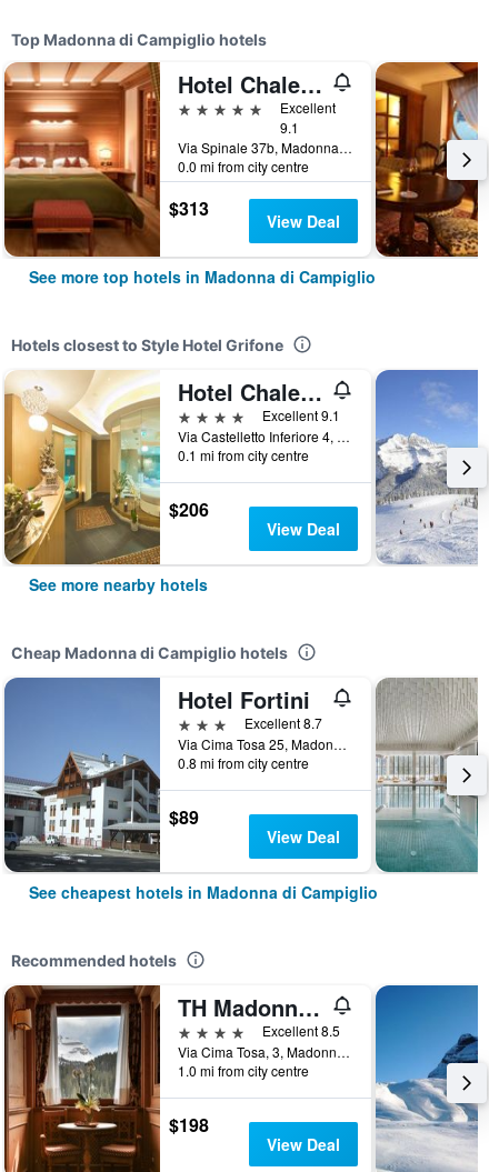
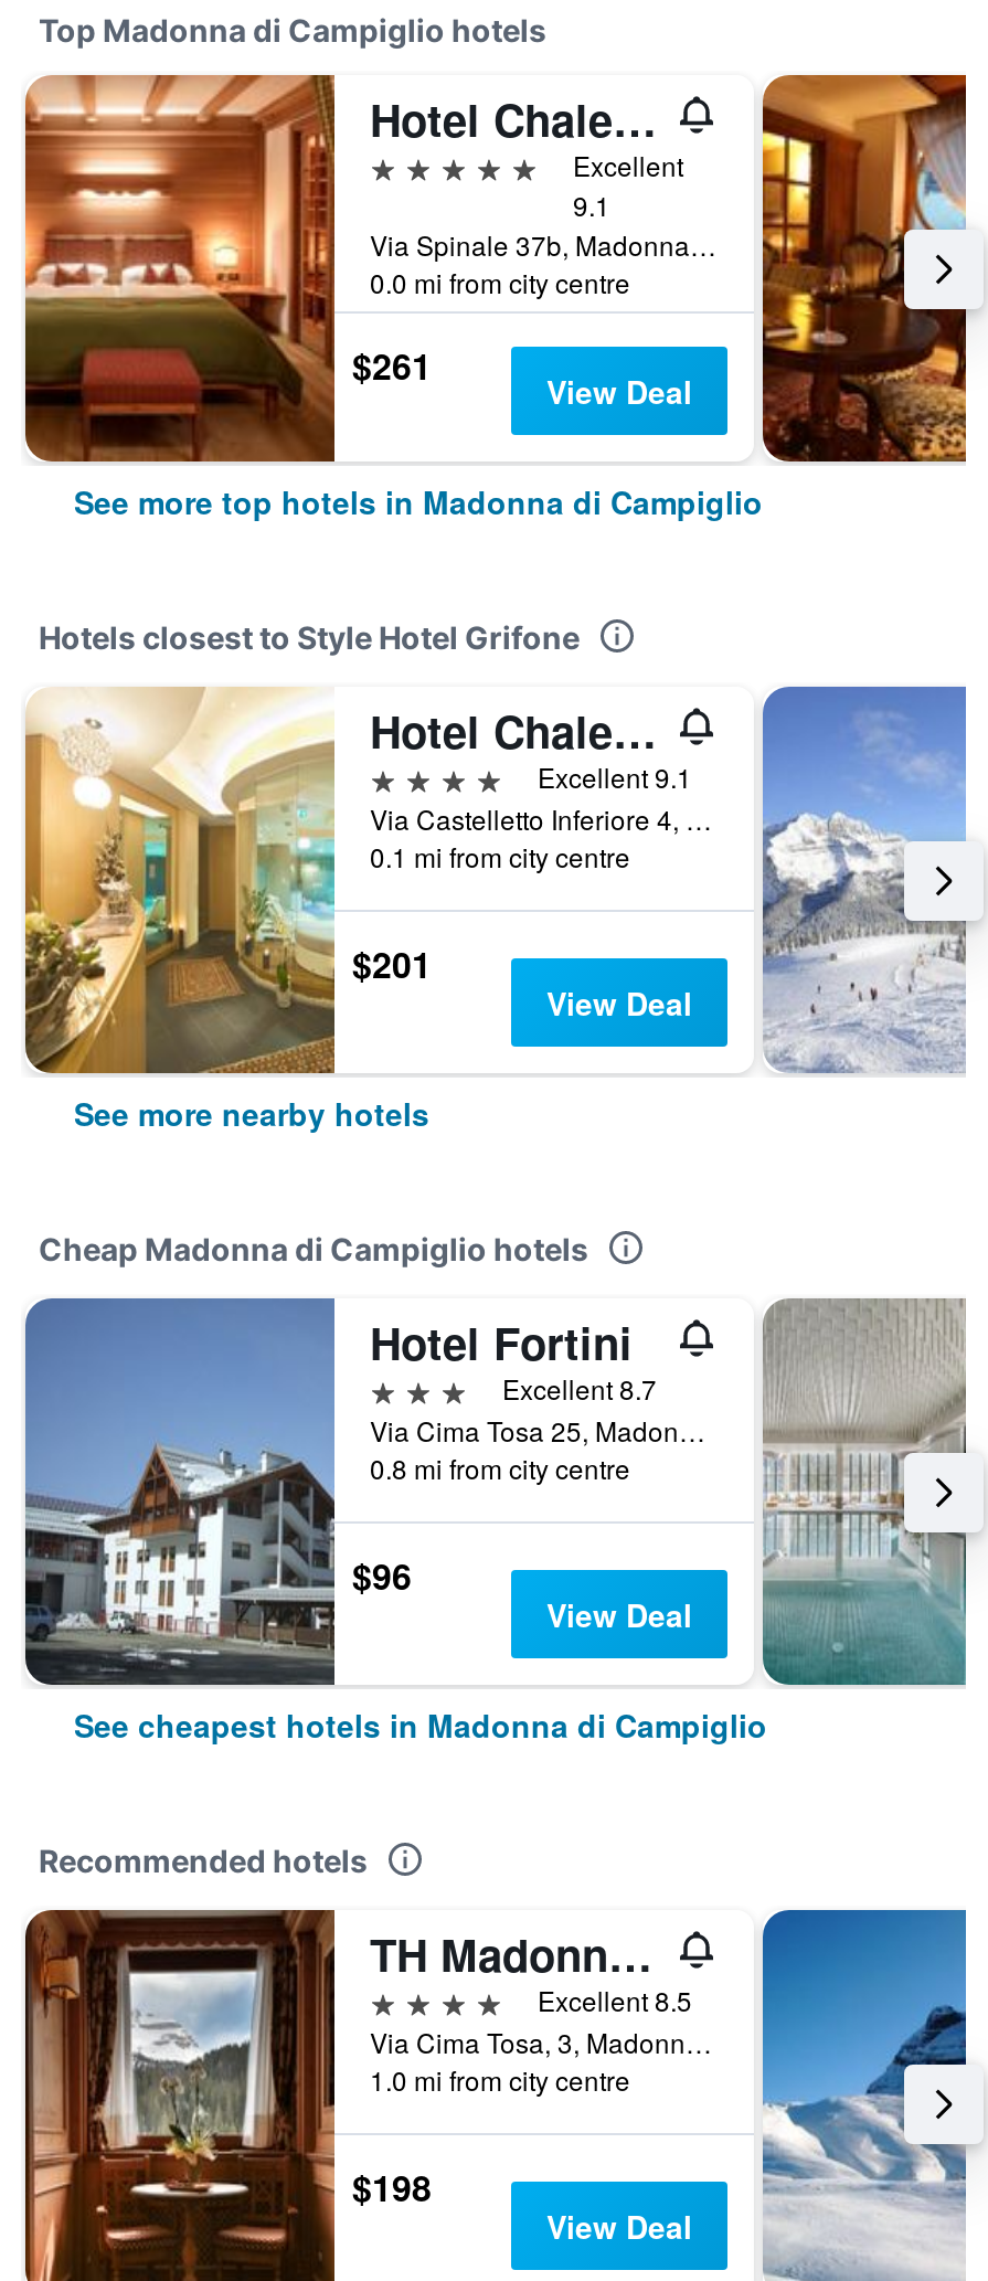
[169,196,209,221] $313 -> [352,340,432,391] $261
[169,497,209,522] $206 -> [352,939,432,990] $201
[169,805,199,830] $89 -> [352,1551,412,1602] $96

